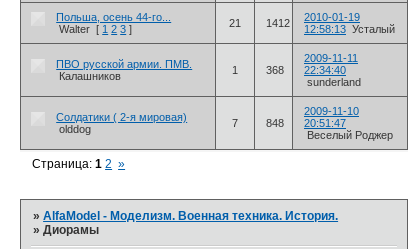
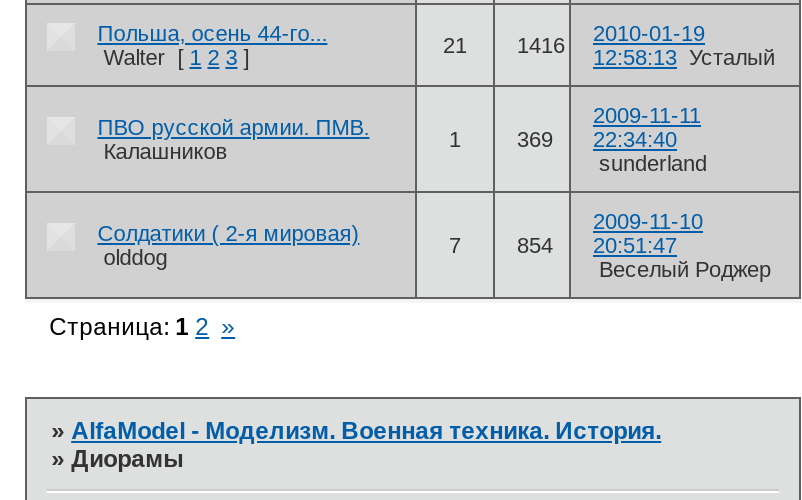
[266,11,395,35] 1412 2010-01-19 12:58:13 Усталый -> [517,21,775,69] 1416 2010-01-19 12:58:13 Усталый
[266,64,346,76] 368 22:34:40 -> [517,127,677,151] 369 22:34:40
[266,117,346,129] 848 20:51:47 -> [517,233,677,257] 854 20:51:47

